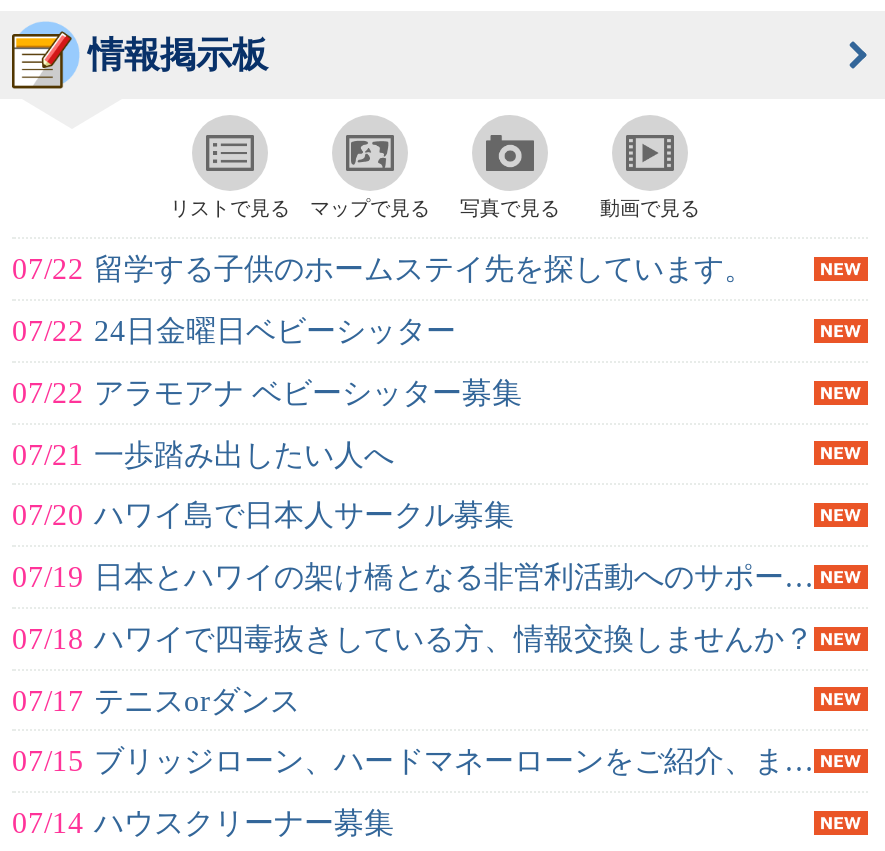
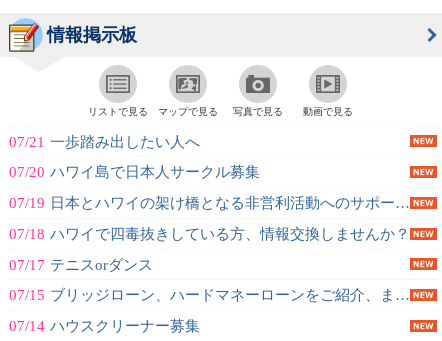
[12,252,754,409] 07/22 留学する子供のホームステイ先を探しています。 | 07/22 24日金曜日ベビーシッター | 07/22 アラモアナ ベビーシッター募集 -> none

